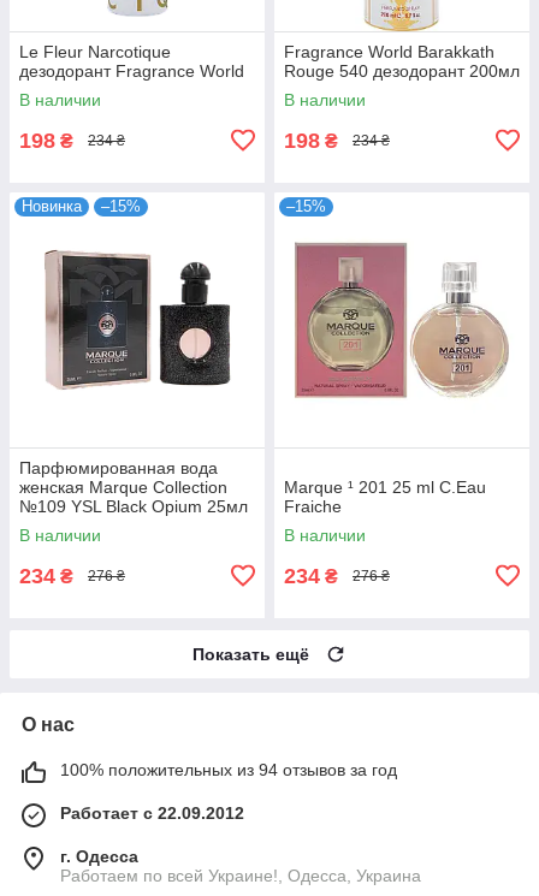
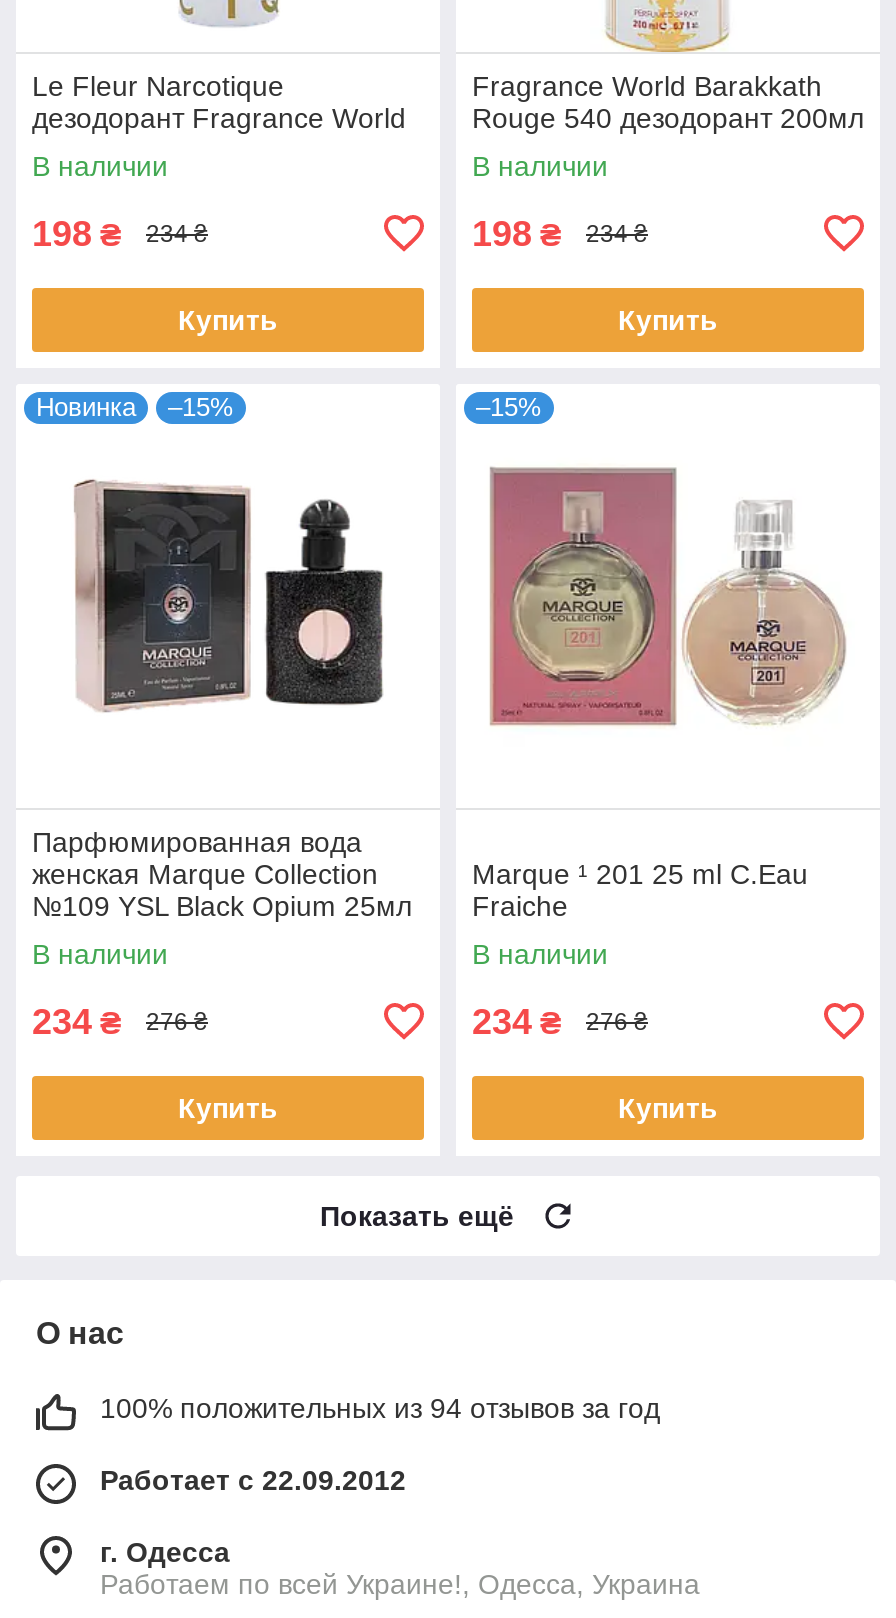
none -> [178,304,278,336] Купить
none -> [618,304,718,336] Купить
none -> [178,1092,278,1124] Купить
none -> [618,1092,718,1124] Купить

